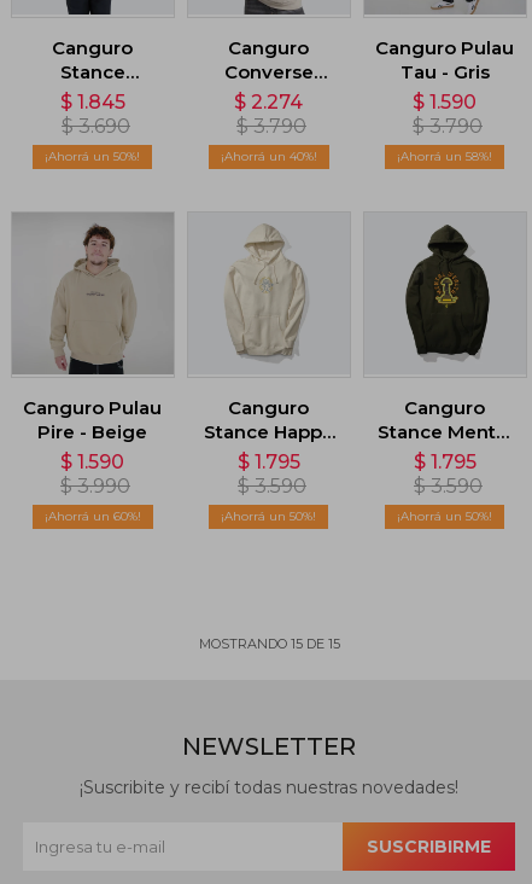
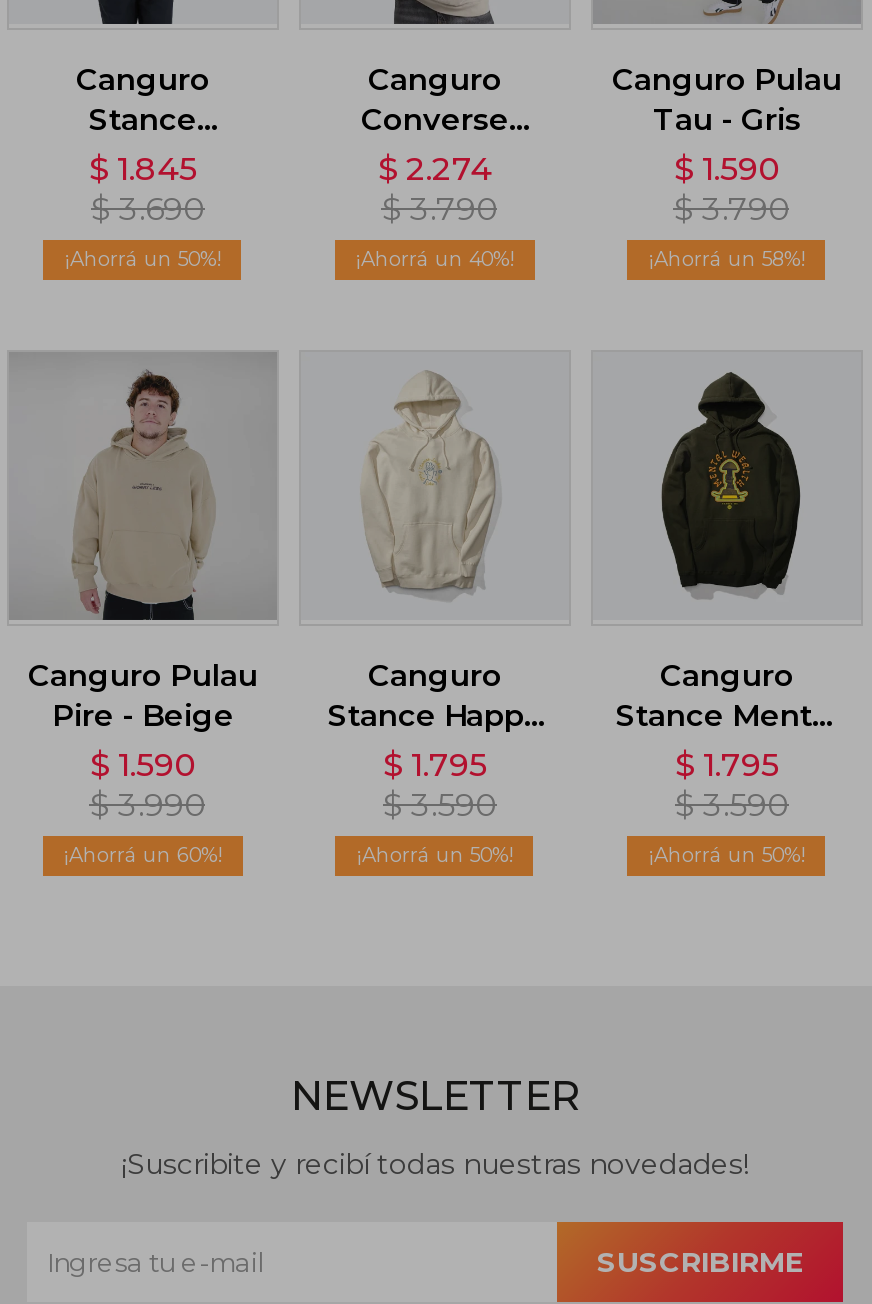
[198,635,340,652] MOSTRANDO 15 DE 15 -> none

